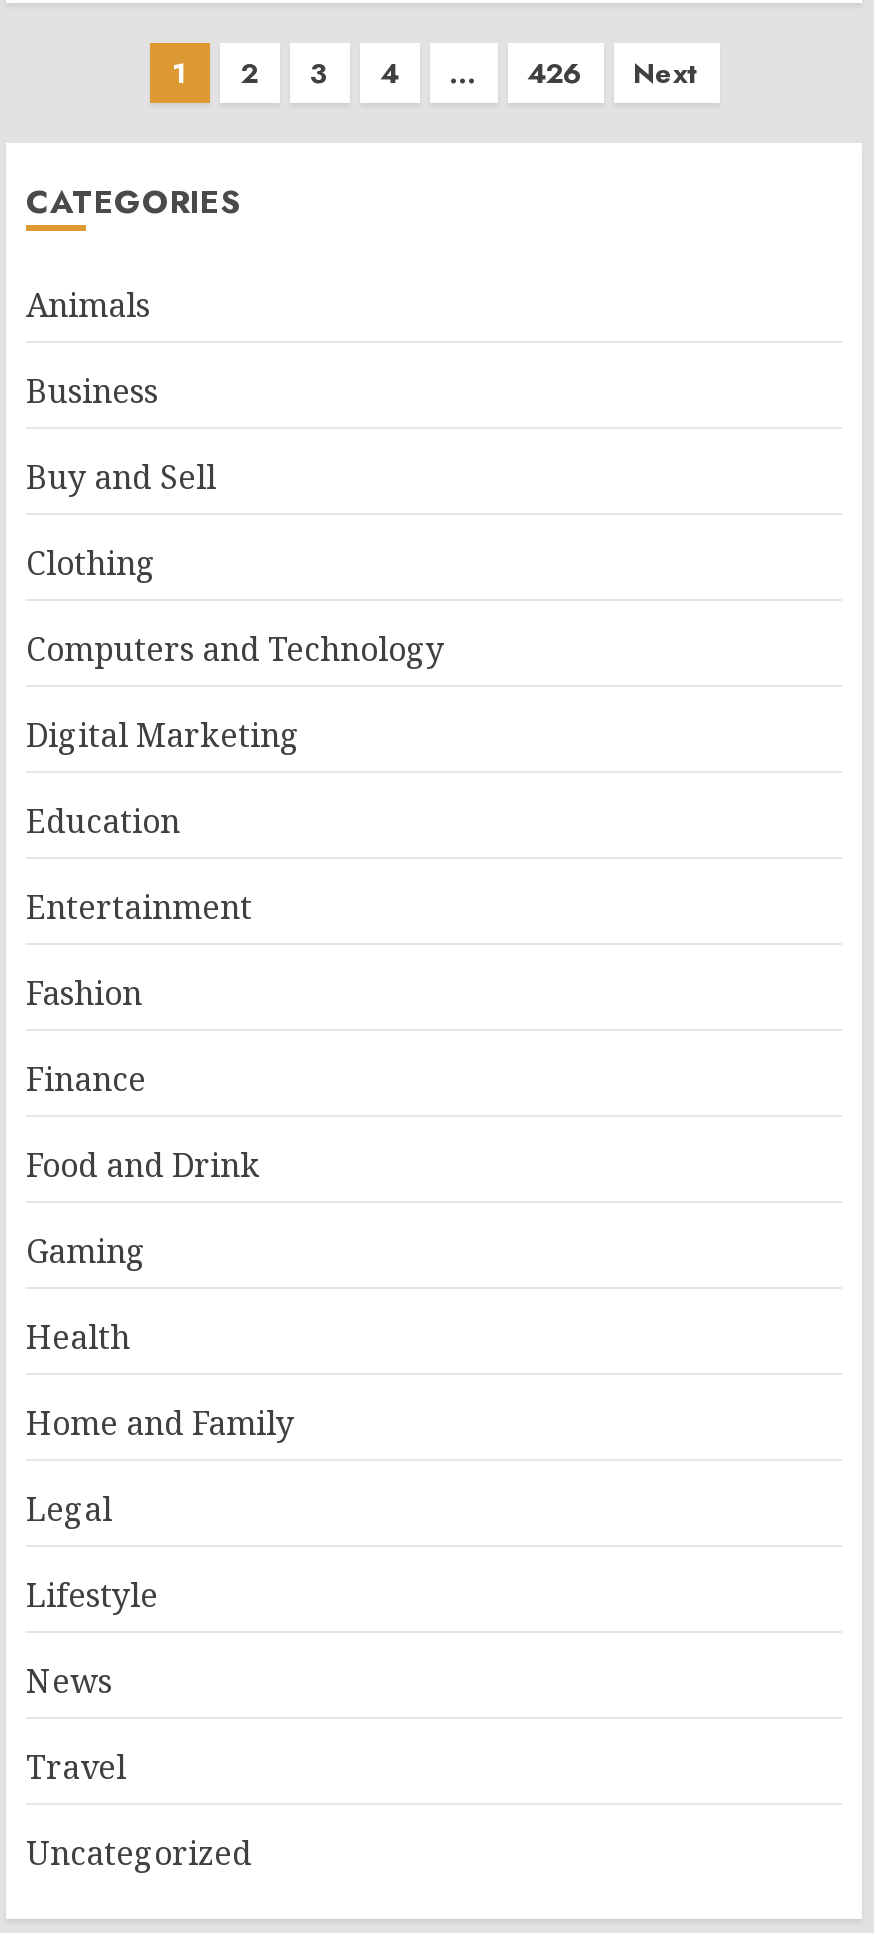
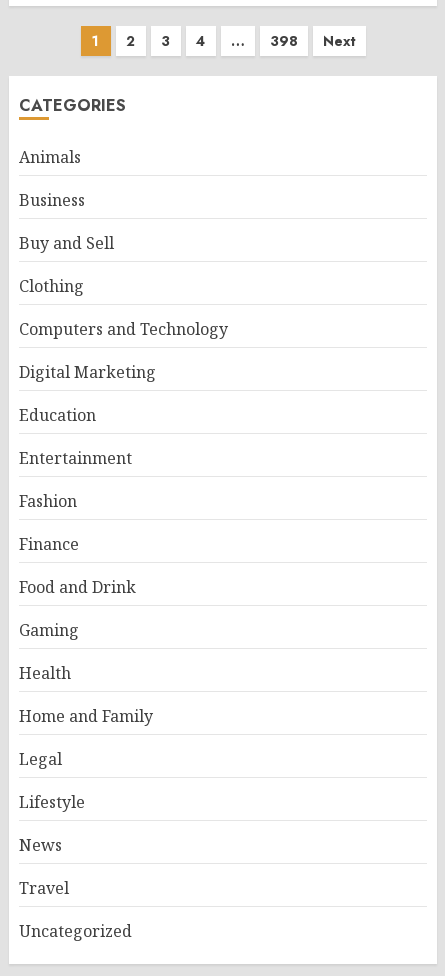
[527,53,583,93] 426 -> [269,31,297,51] 398

